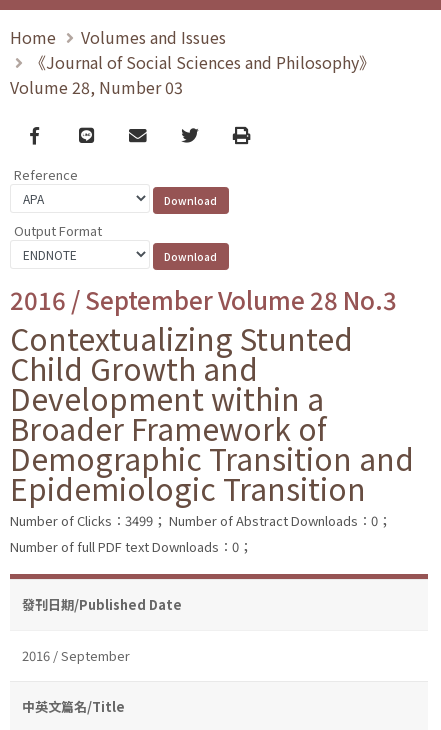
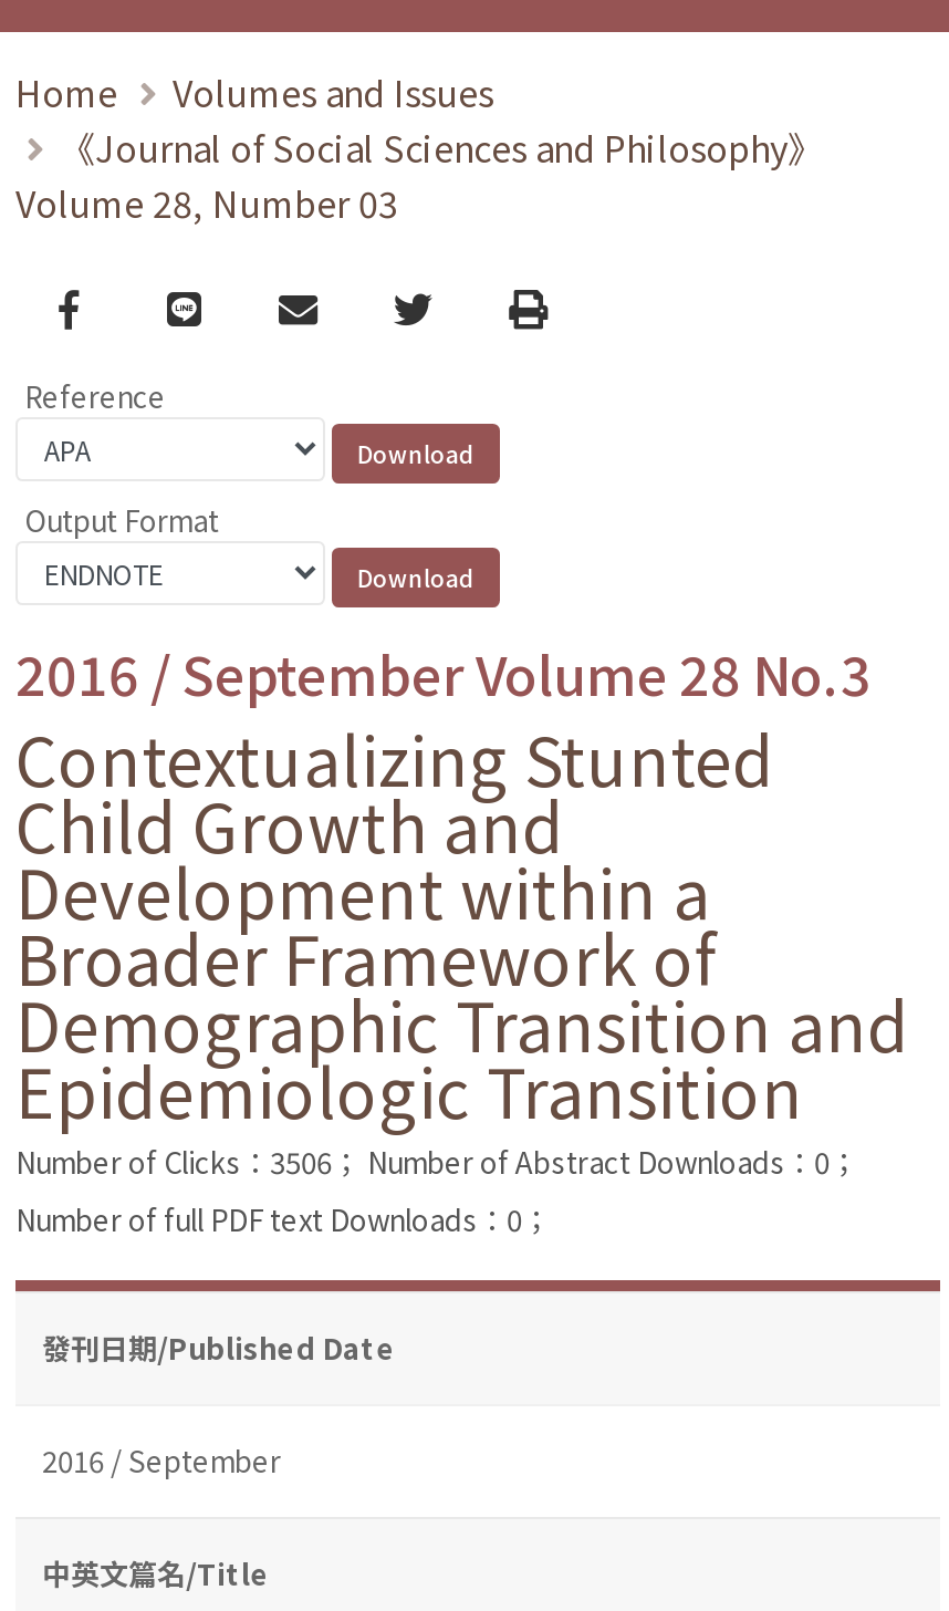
[10,511,391,530] Number of Clicks：3499； Number of Abstract Downloads：0； -> [15,1140,858,1182] Number of Clicks：3506； Number of Abstract Downloads：0；

